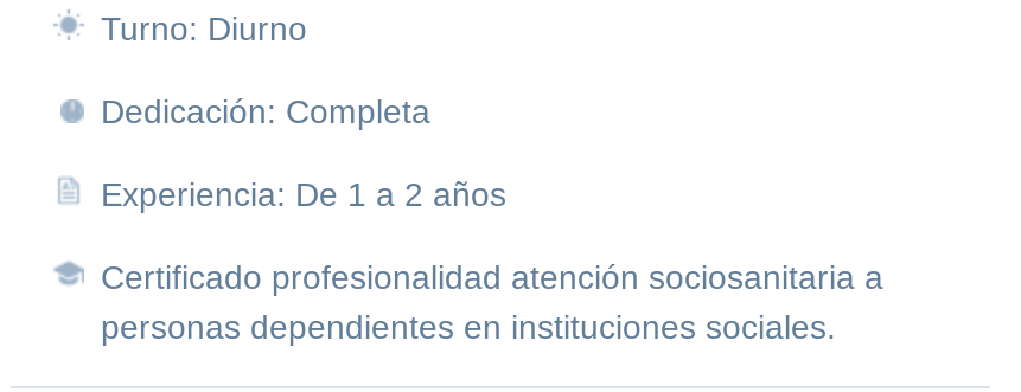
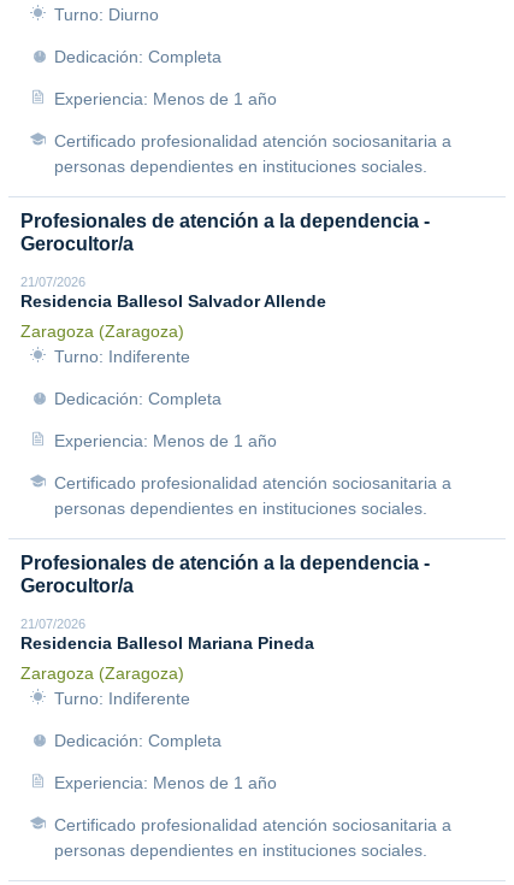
[101,175,506,213] Experiencia: De 1 a 2 años -> [20,89,451,792] Experiencia: Menos de 1 año | Certificado profesionalidad atención sociosanitaria a | personas dependientes en instituciones sociales. | Profesionales de atención a la dependencia - | Gerocultor/a | 21/07/2026 | Residencia Ballesol Salvador Allende | Zaragoza (Zaragoza) | Turno: Indiferente | Dedicación: Completa | Experiencia: Menos de 1 año | Certificado profesionalidad atención sociosanitaria a | personas dependientes en instituciones sociales. | Profesionales de atención a la dependencia - | Gerocultor/a | 21/07/2026 | Residencia Ballesol Mariana Pineda | Zaragoza (Zaragoza) | Turno: Indiferente | Dedicación: Completa | Experiencia: Menos de 1 año

